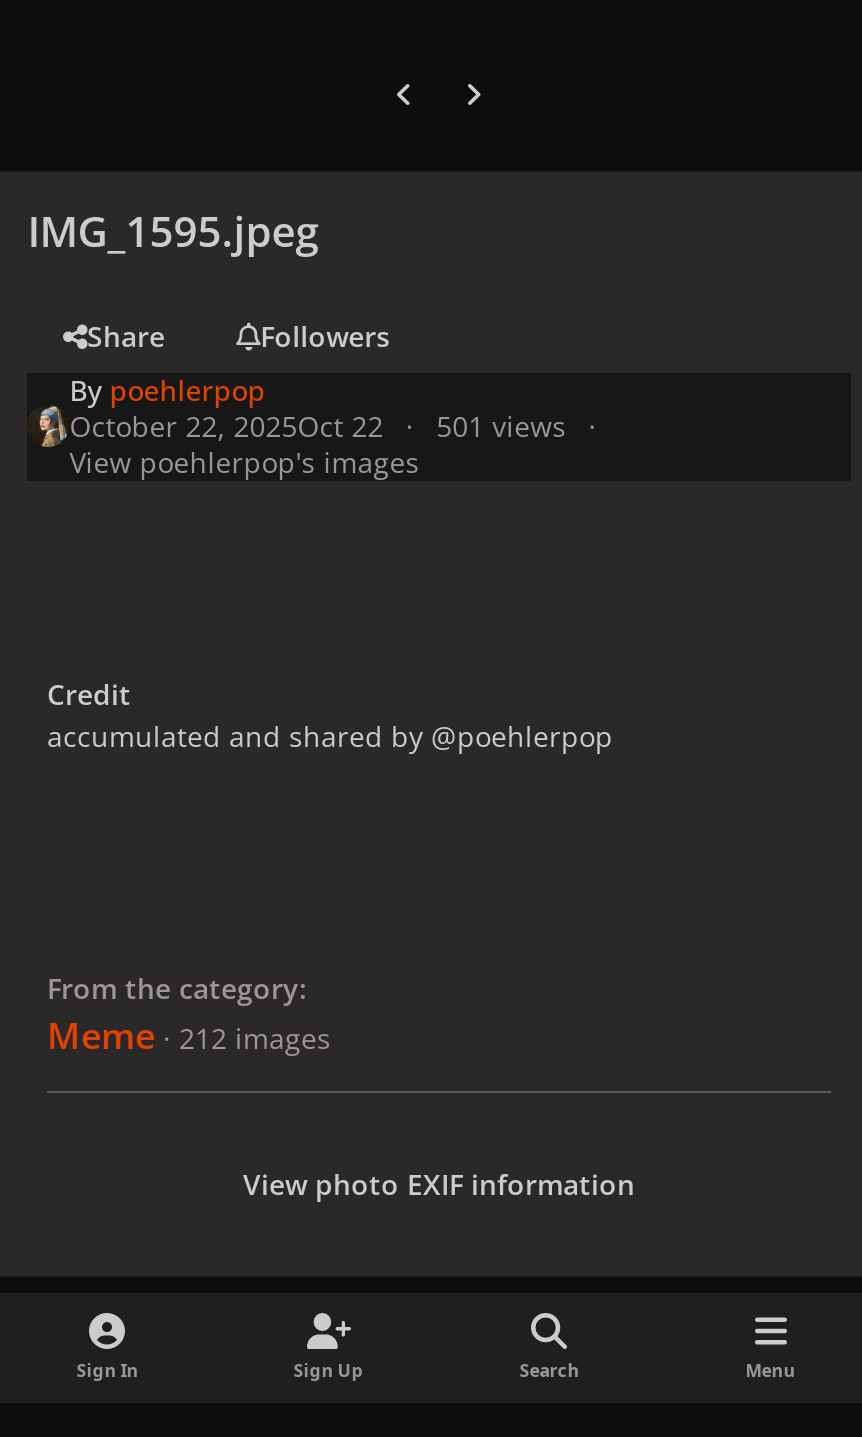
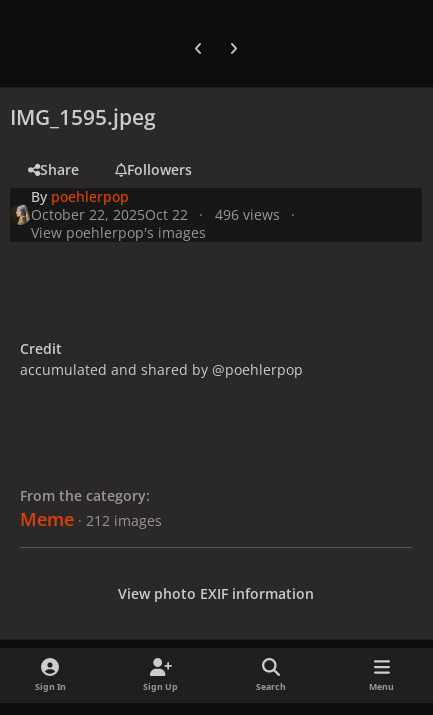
[69,406,566,444] October 22, 2025Oct 22 501 views -> [31,204,280,223] October 22, 2025Oct 22 496 views

